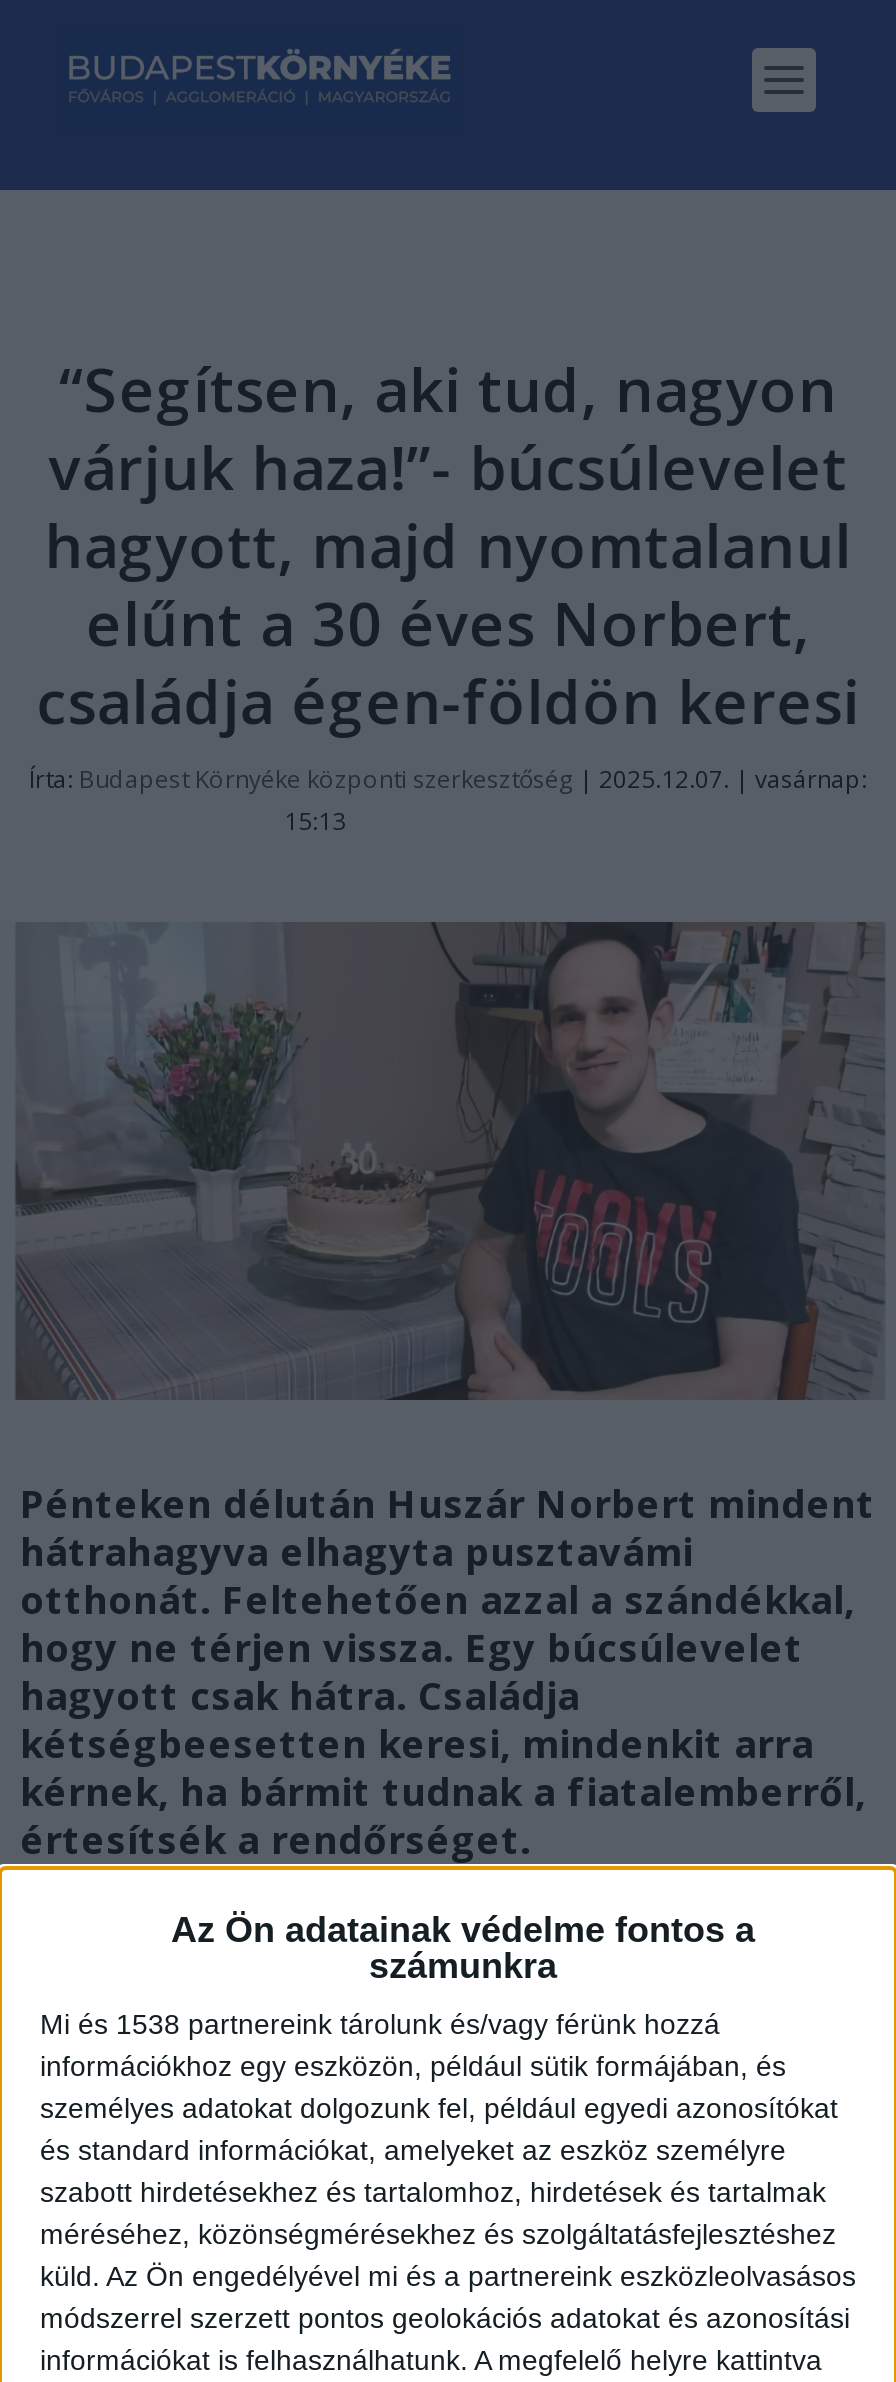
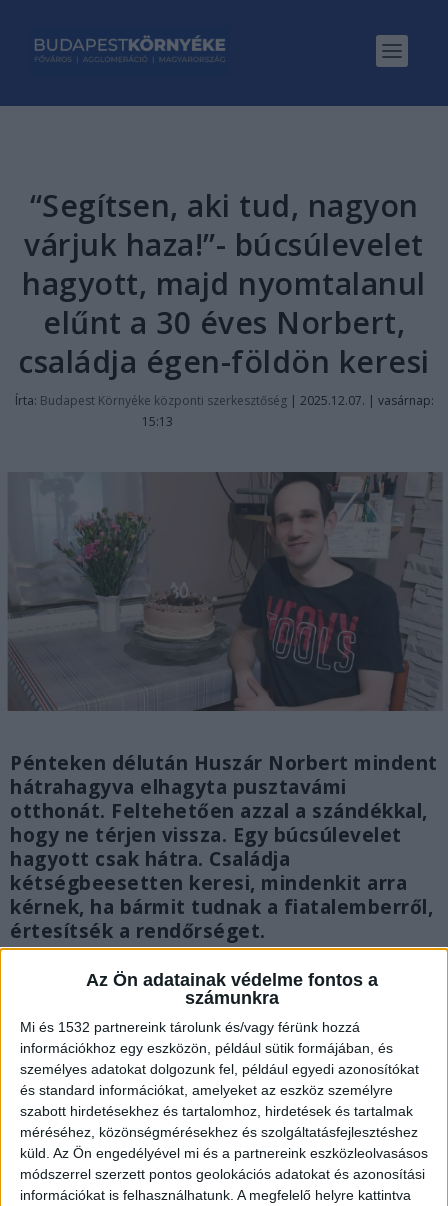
[40,2008,720,2040] Mi és 1538 partnereink tárolunk és/vagy férünk hozzá -> [20,1019,360,1035] Mi és 1532 partnereink tárolunk és/vagy férünk hozzá

